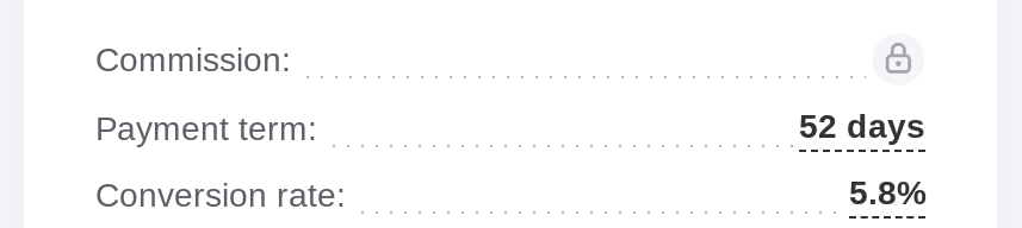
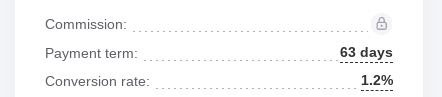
[799,107,925,145] 52 days -> [340,44,393,60] 63 days
[849,173,925,211] 5.8% -> [361,72,393,88] 1.2%

